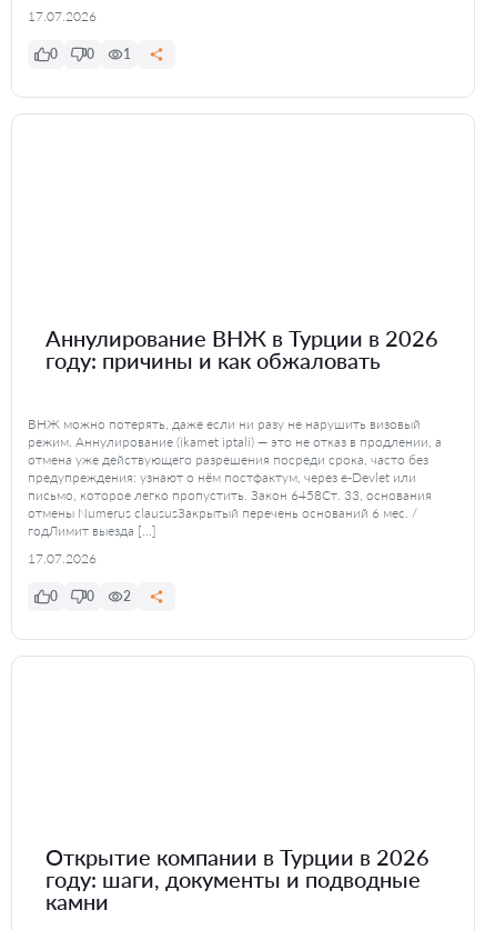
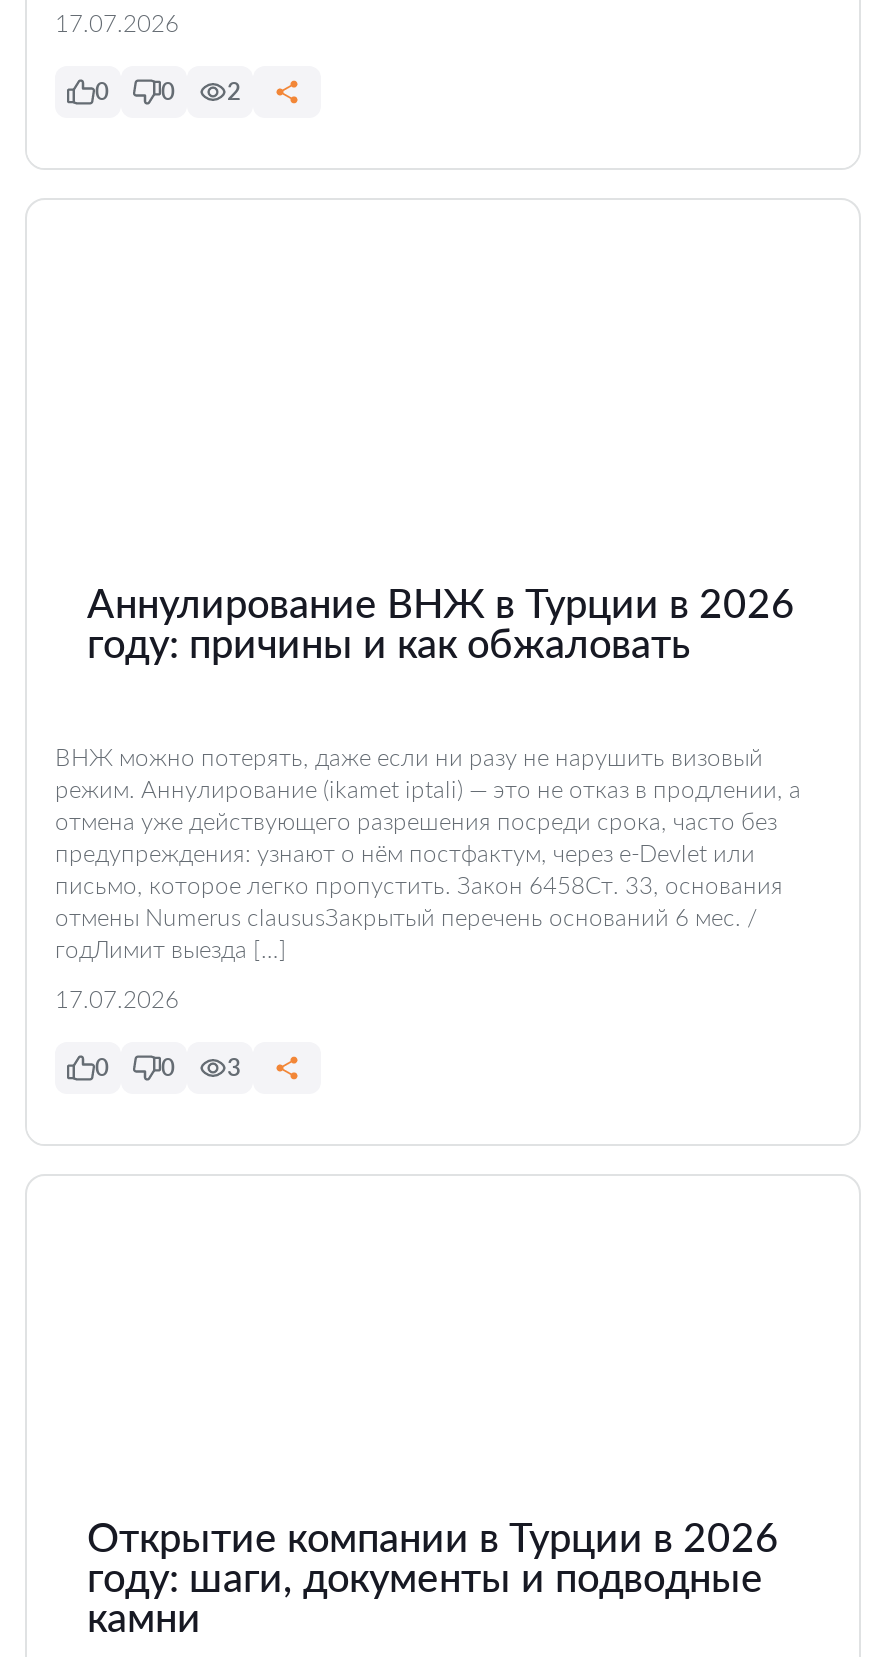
[123,46,131,63] 1 -> [227,77,241,107] 2
[123,588,131,604] 2 -> [227,1052,241,1082] 3

